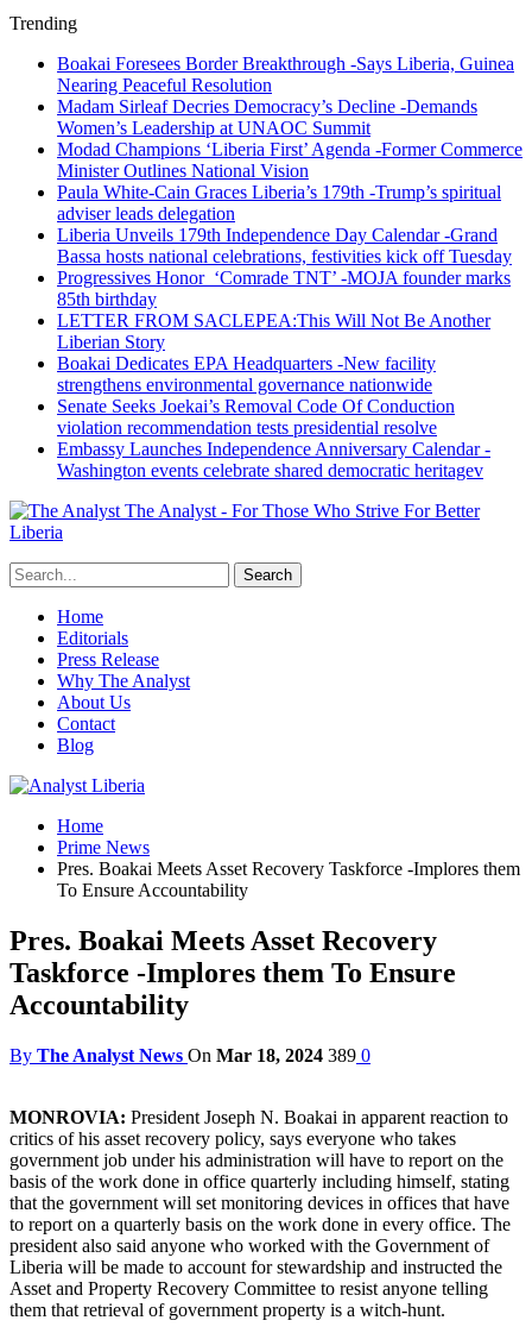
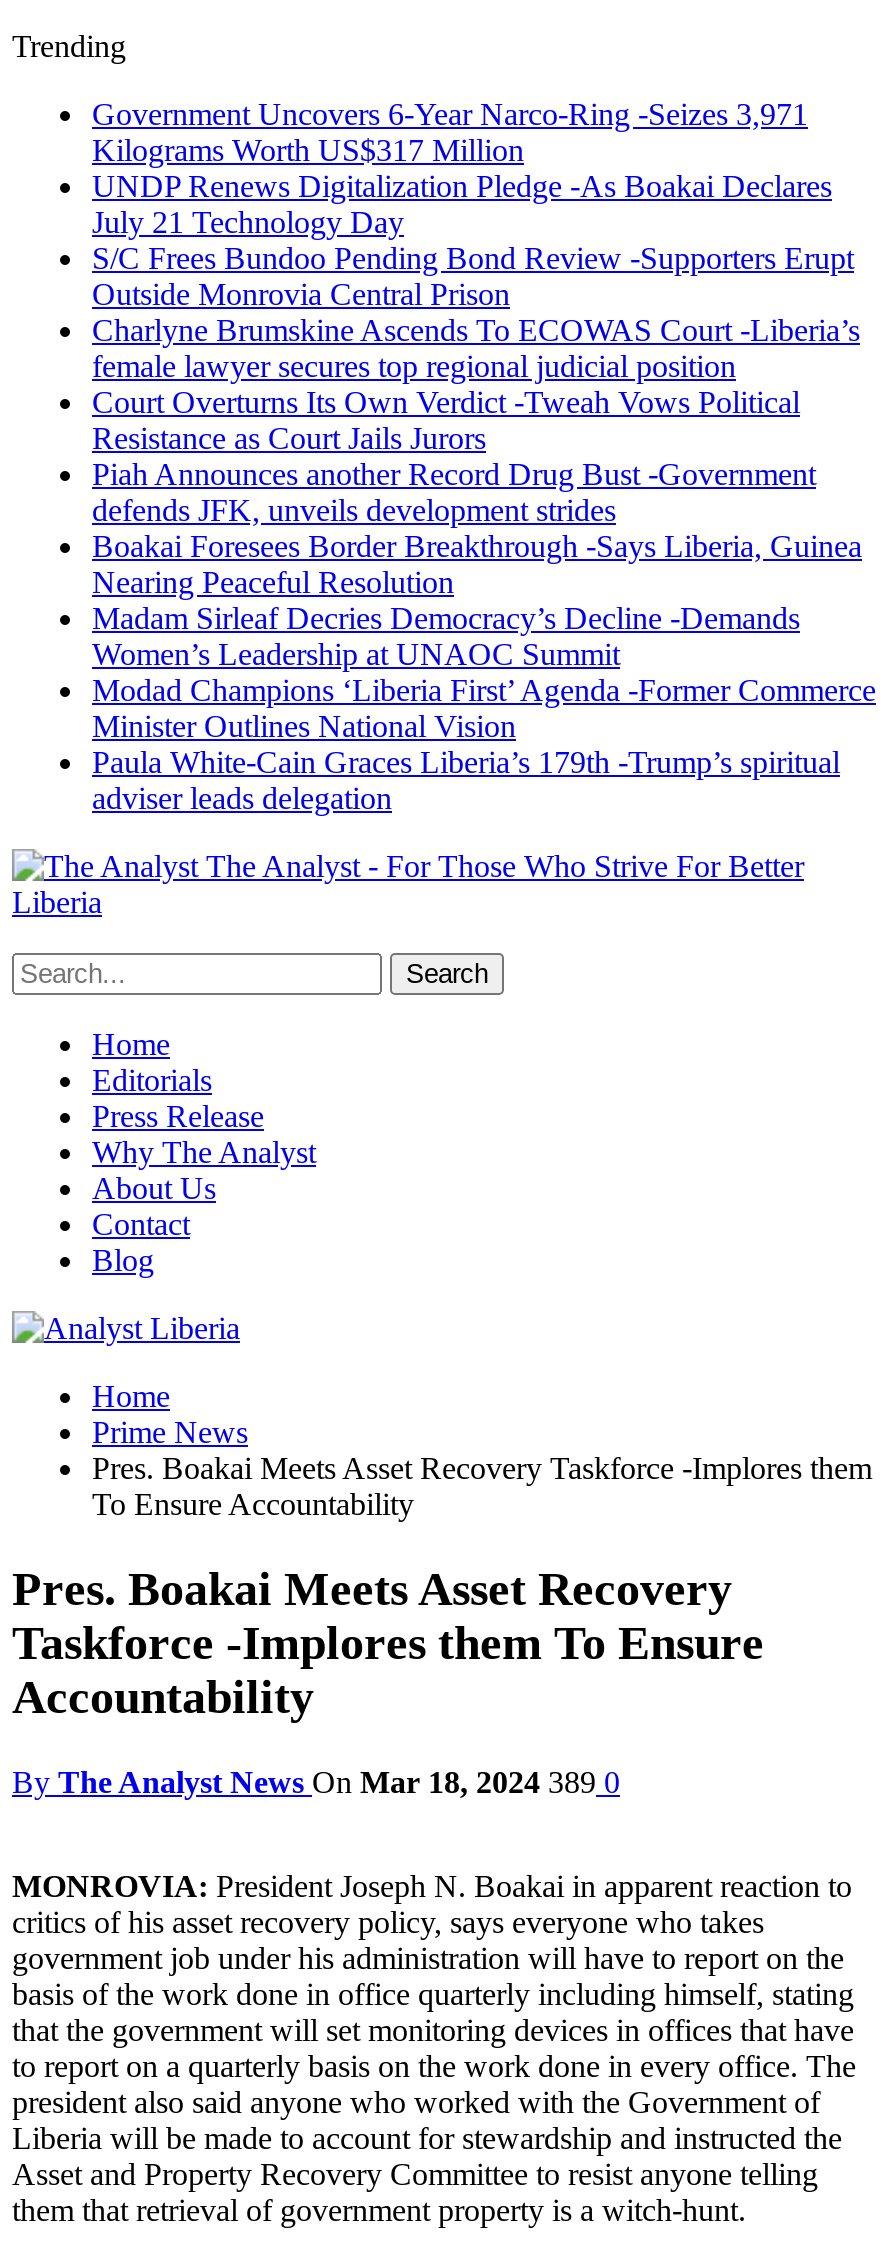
none -> [92,97,860,527] Government Uncovers 6-Year Narco-Ring -Seizes 3,971 | Kilograms Worth US$317 Million | UNDP Renews Digitalization Pledge -As Boakai Declares | July 21 Technology Day | S/C Frees Bundoo Pending Bond Review -Supporters Erupt | Outside Monrovia Central Prison | Charlyne Brumskine Ascends To ECOWAS Court -Liberia’s | female lawyer secures top regional judicial position | Court Overturns Its Own Verdict -Tweah Vows Political | Resistance as Court Jails Jurors | Piah Announces another Record Drug Bust -Government | defends JFK, unveils development strides
moved [57,54,522,224] -> [92,529,876,815]: Boakai Foresees Border Breakthrough -Says Liberia, Guinea | Nearing Peaceful Resolution | Madam Sirleaf Decries Democracy’s Decline -Demands | Women’s Leadership at UNAOC Summit | Modad Champions ‘Liberia First’ Agenda -Former Commerce | Minister Outlines National Vision | Paula White-Cain Graces Liberia’s 179th -Trump’s spiritual | adviser leads delegation
[57,225,512,480] Liberia Unveils 179th Independence Day Calendar -Grand | Bassa hosts national celebrations, festivities kick off Tuesday | Progressives Honor ‘Comrade TNT’ -MOJA founder marks | 85th birthday | LETTER FROM SACLEPEA:This Will Not Be Another | Liberian Story | Boakai Dedicates EPA Headquarters -New facility | strengthens environmental governance nationwide | Senate Seeks Joekai’s Removal Code Of Conduction | violation recommendation tests presidential resolve | Embassy Launches Independence Anniversary Calendar - | Washington events celebrate shared democratic heritagev -> none

